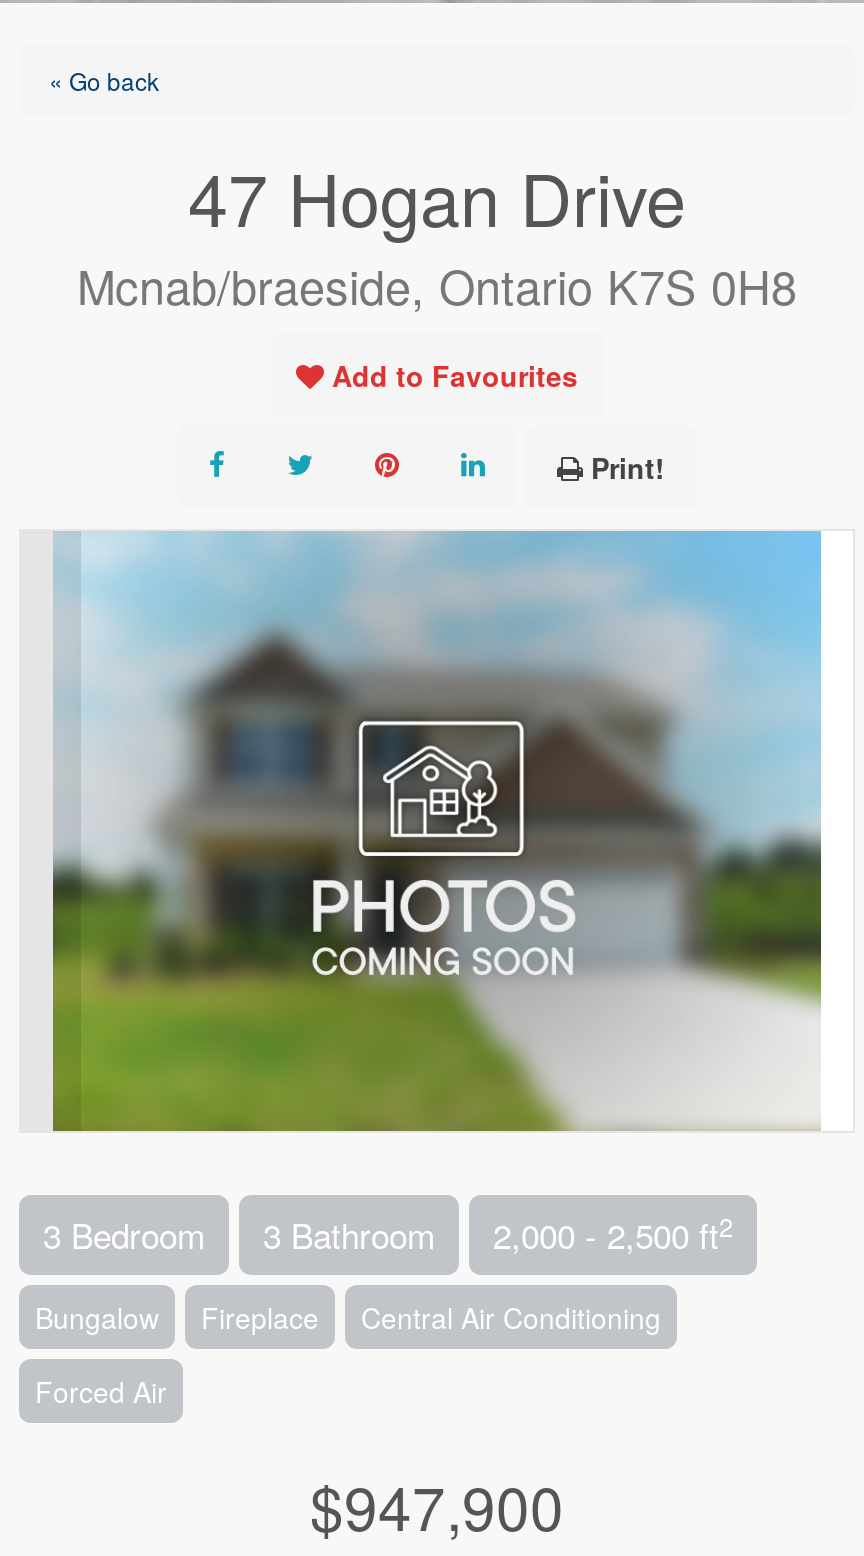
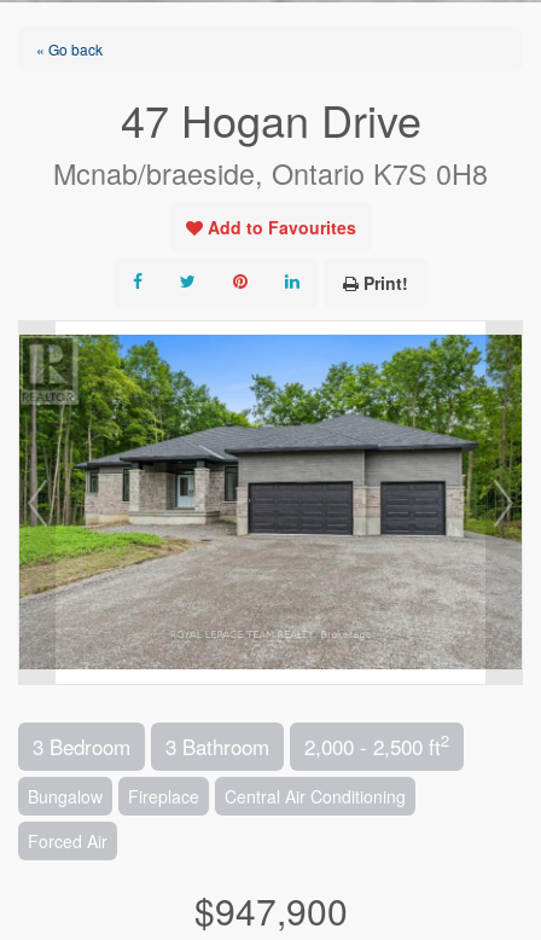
[21,530,853,1134] [image] -> [18,321,523,684] [image]

